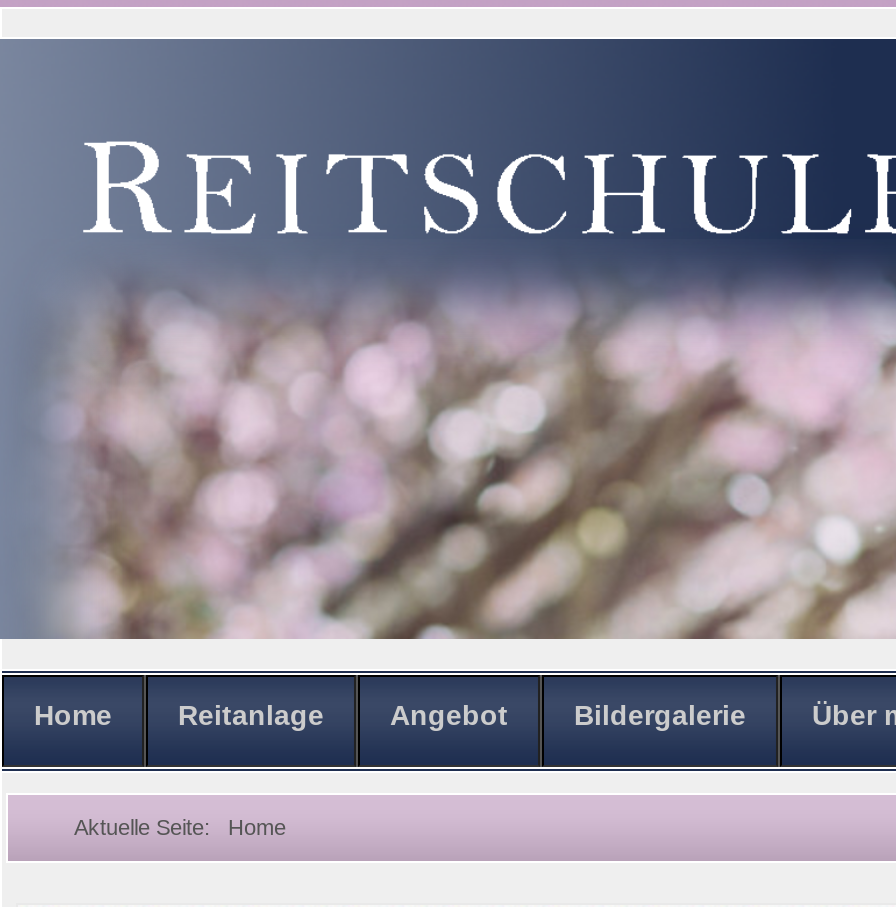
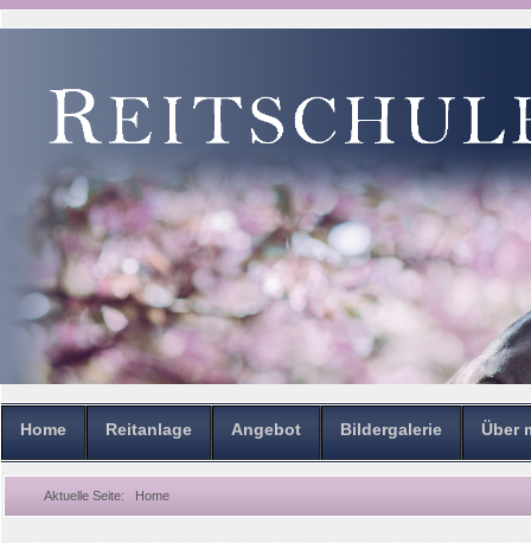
[52,287,890,641] [image] -> [30,174,527,385] [image]

